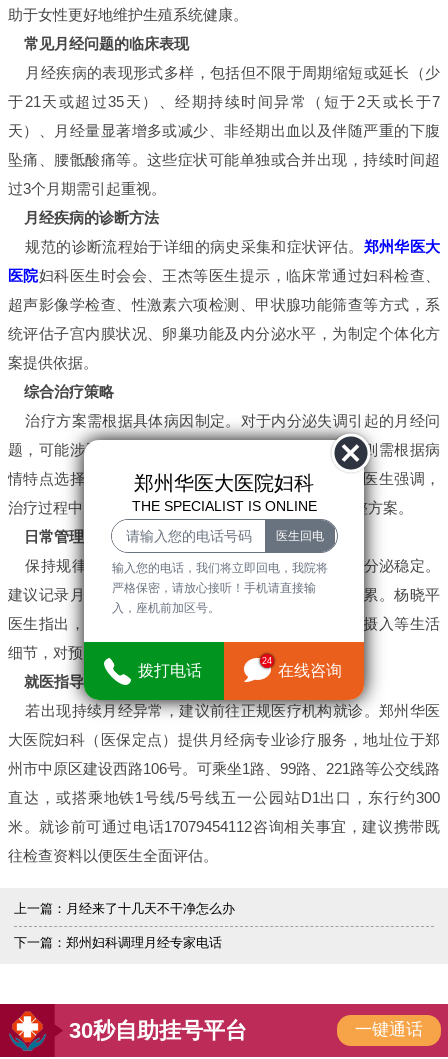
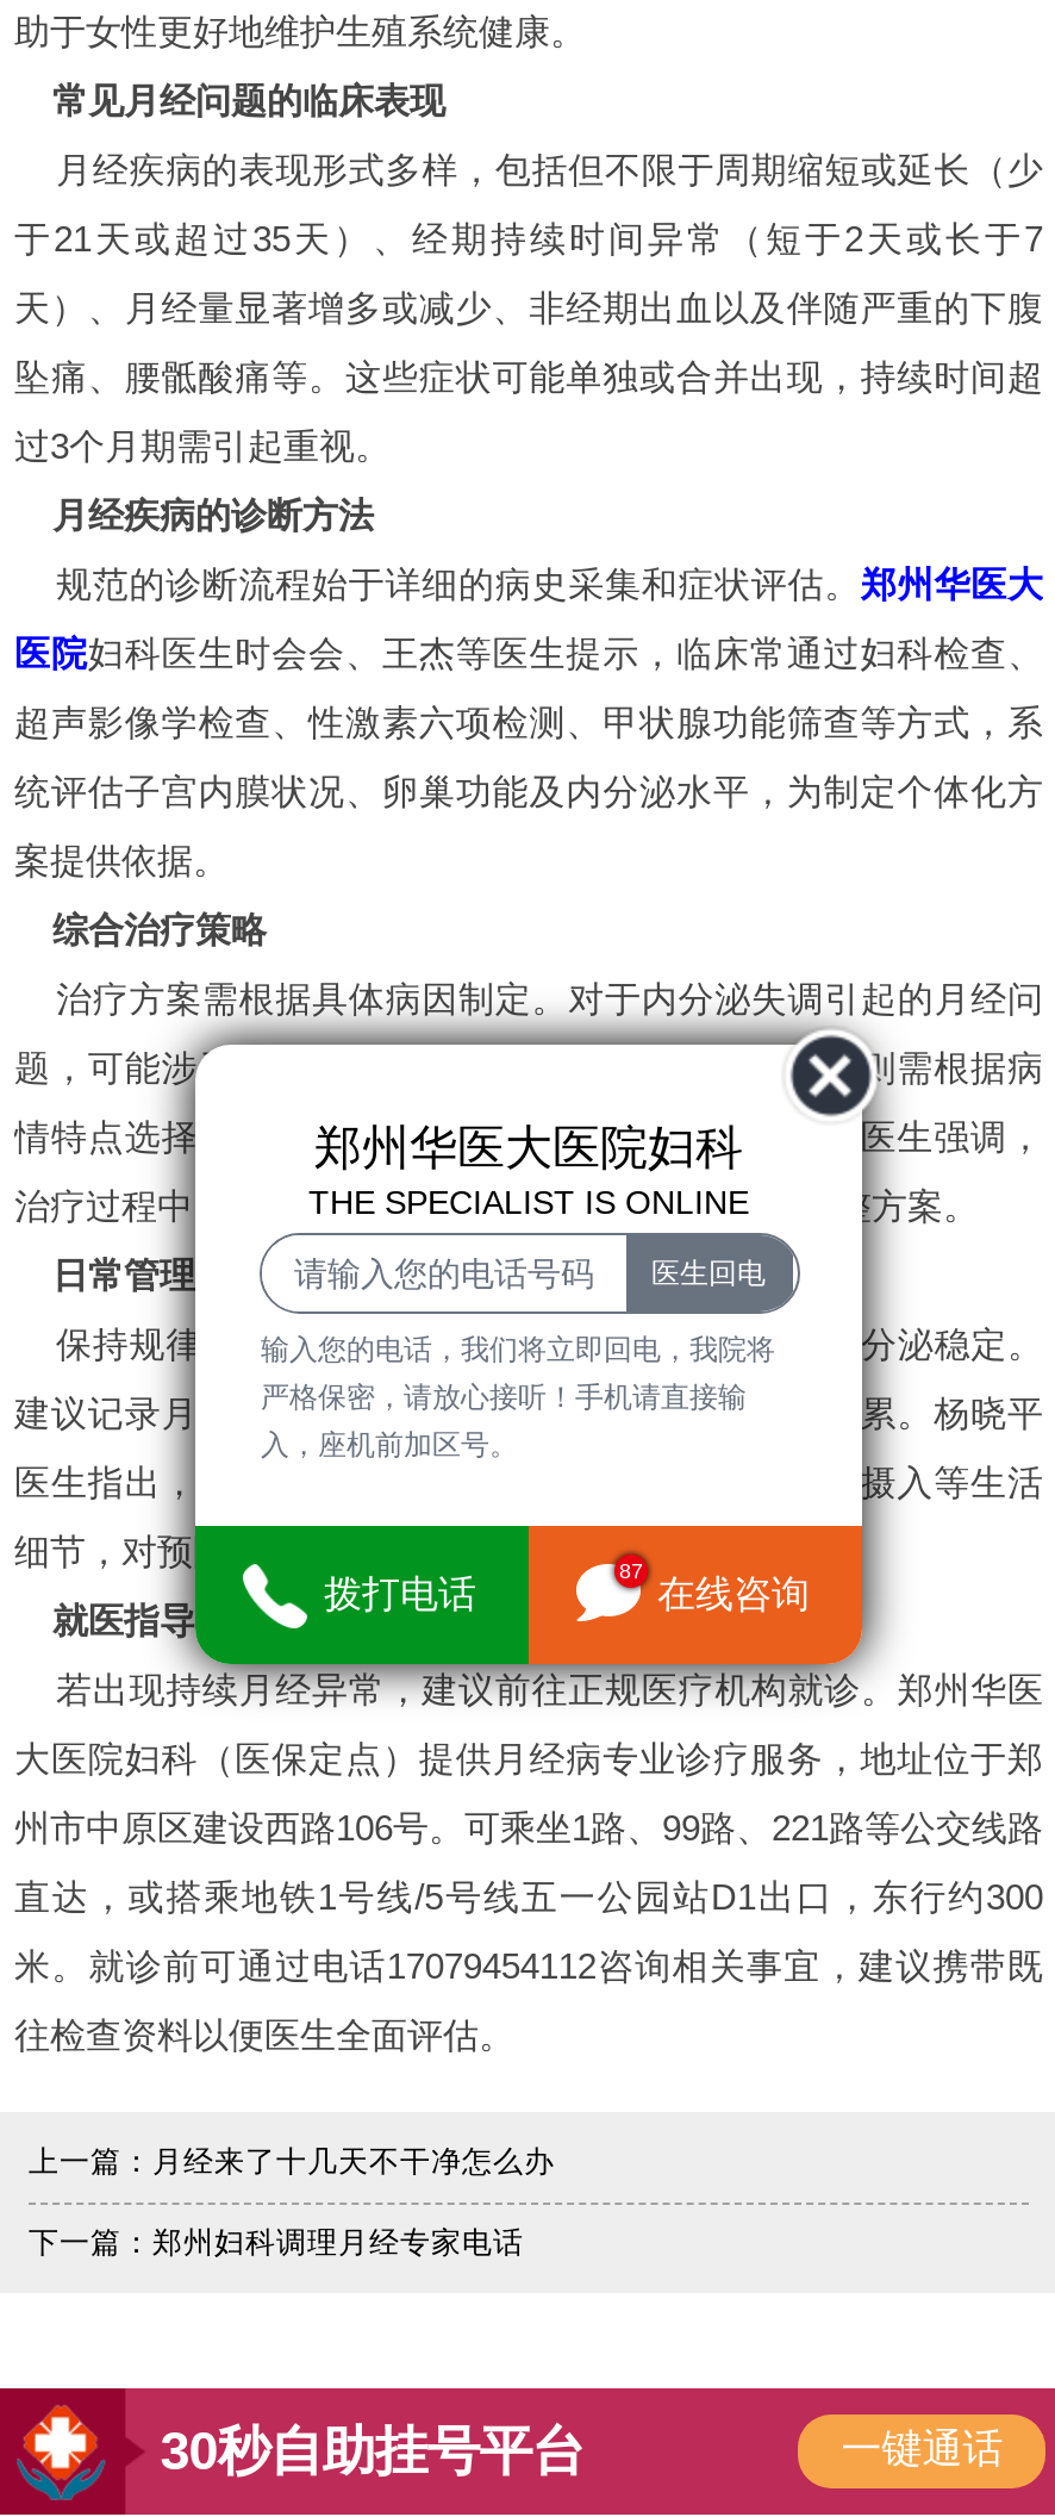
[262,656,272,666] 24 -> [619,1559,643,1583] 87

